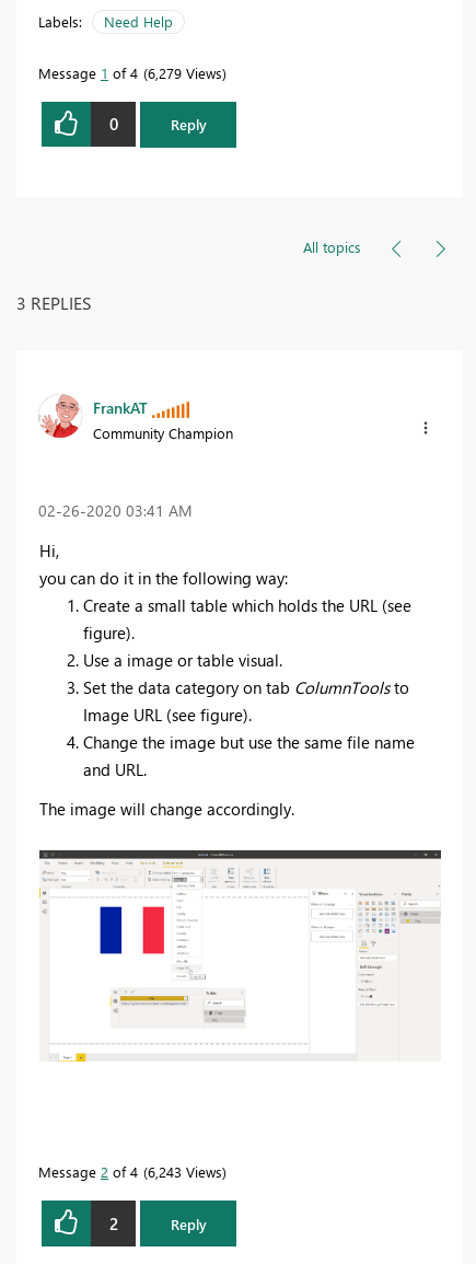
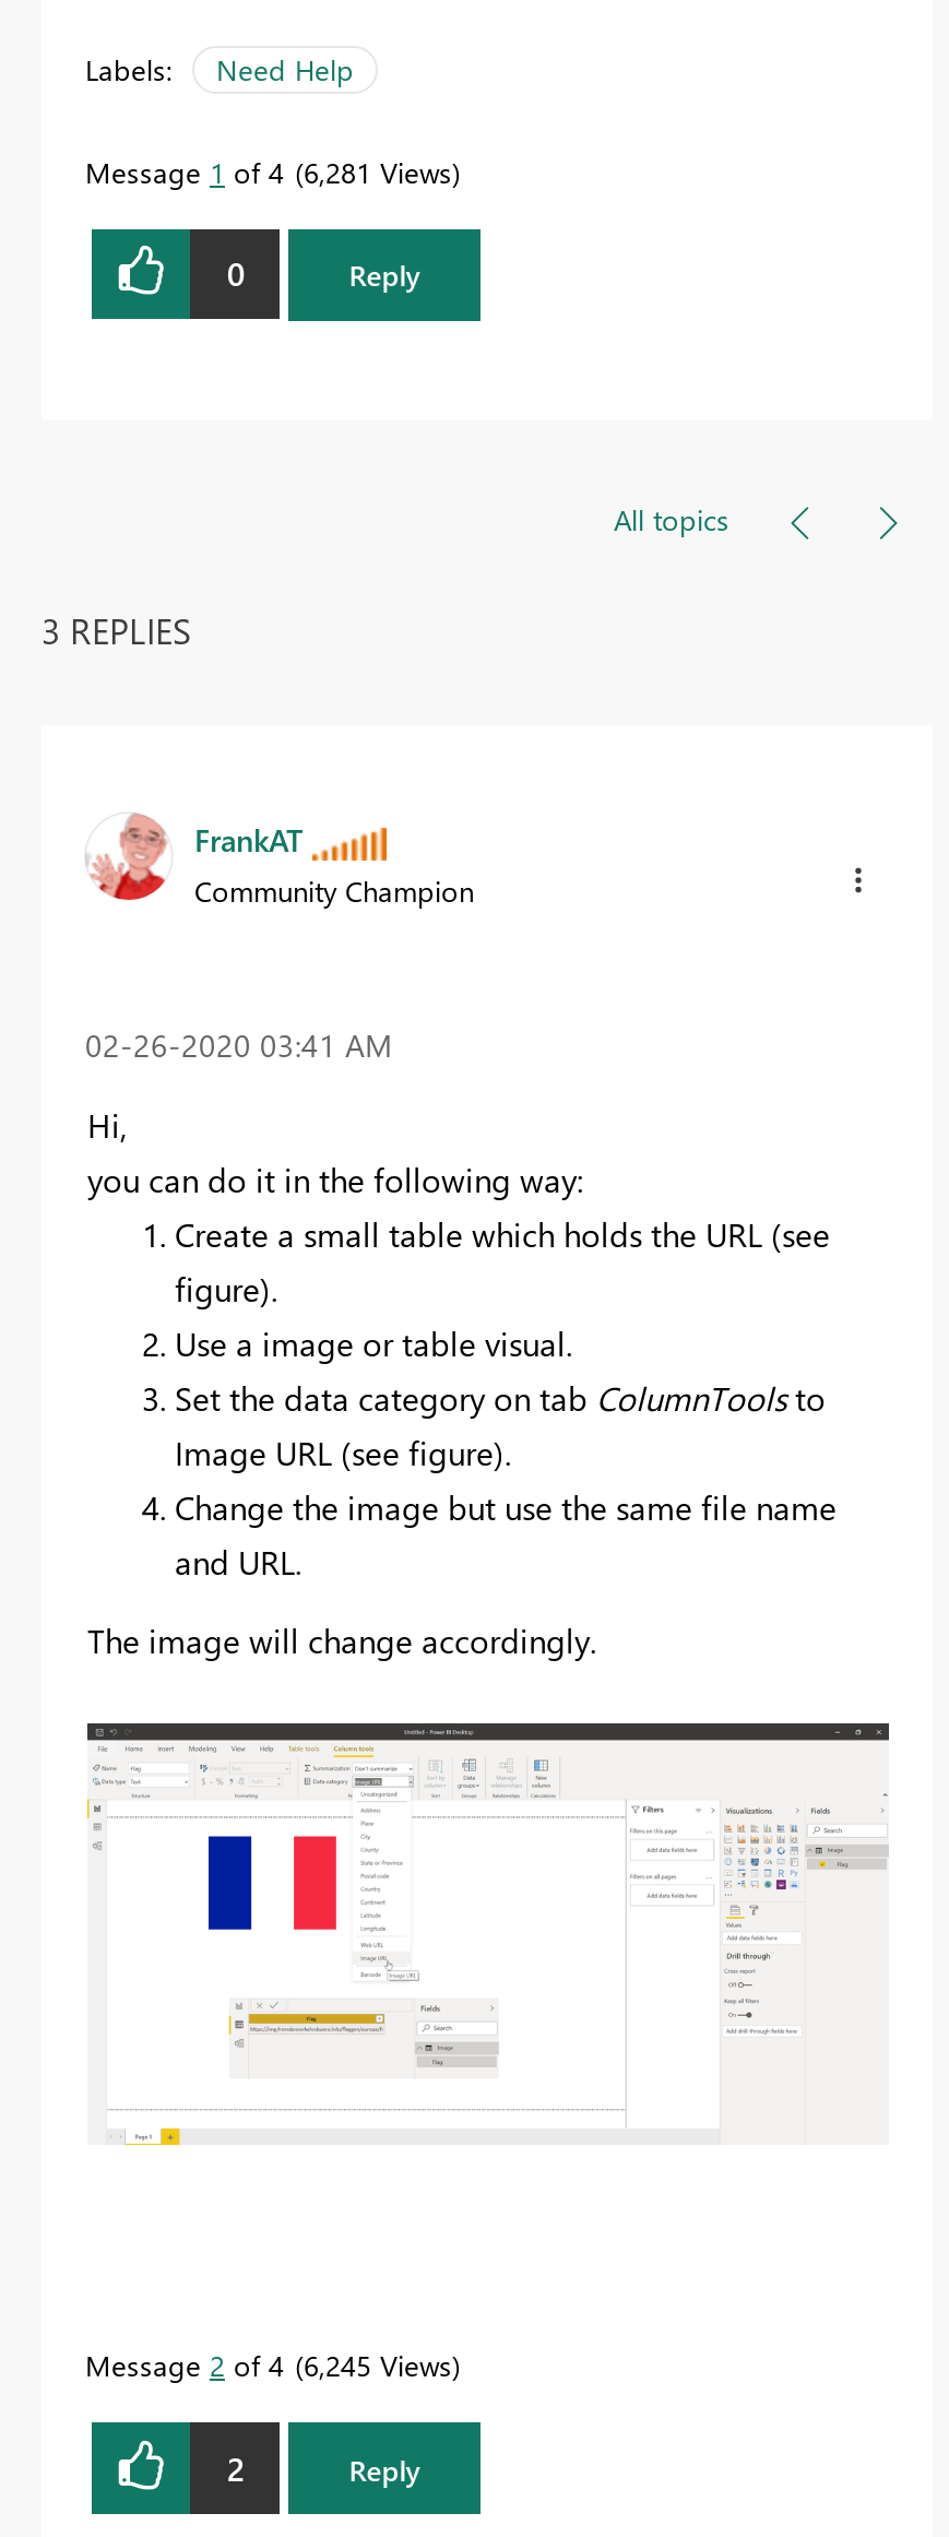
[38,63,222,82] Message 1 of 4 6,279 Views -> [85,152,452,189] Message 1 of 4 6,281 Views
[38,1163,222,1181] Message 2 of 4 6,243 Views -> [85,2347,452,2384] Message 2 of 4 6,245 Views

